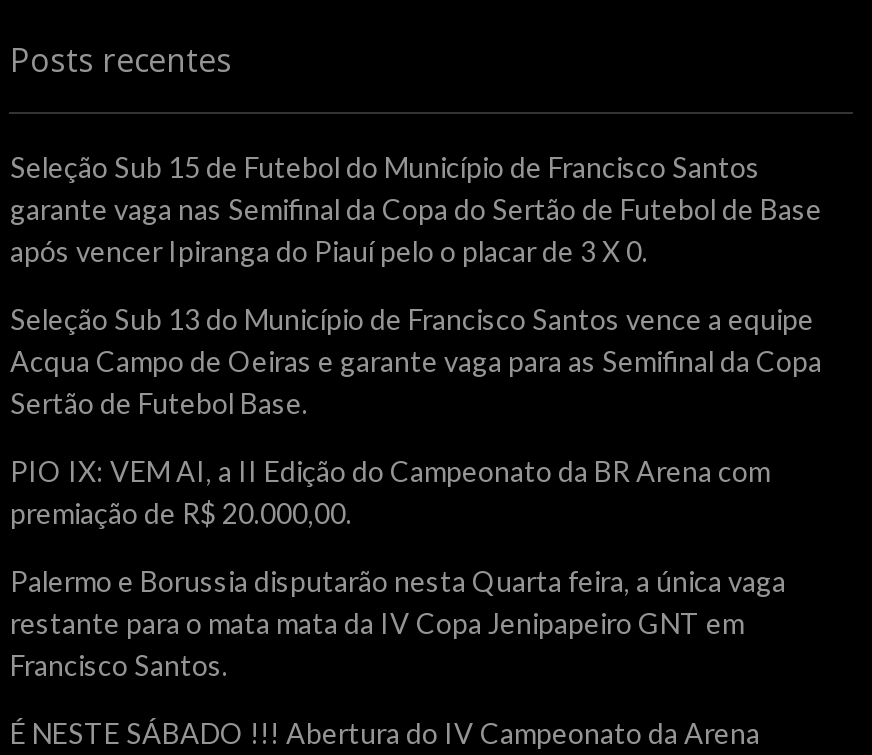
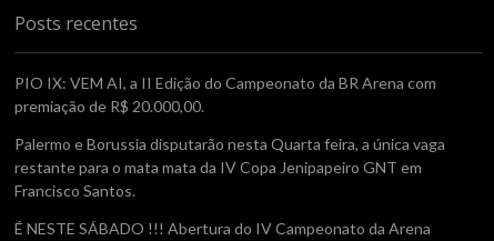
[10,149,822,419] Seleção Sub 15 de Futebol do Município de Francisco Santos | garante vaga nas Semifinal da Copa do Sertão de Futebol de Base | após vencer Ipiranga do Piauí pelo o placar de 3 X 0. | Seleção Sub 13 do Município de Francisco Santos vence a equipe | Acqua Campo de Oeiras e garante vaga para as Semifinal da Copa | Sertão de Futebol Base. -> none

